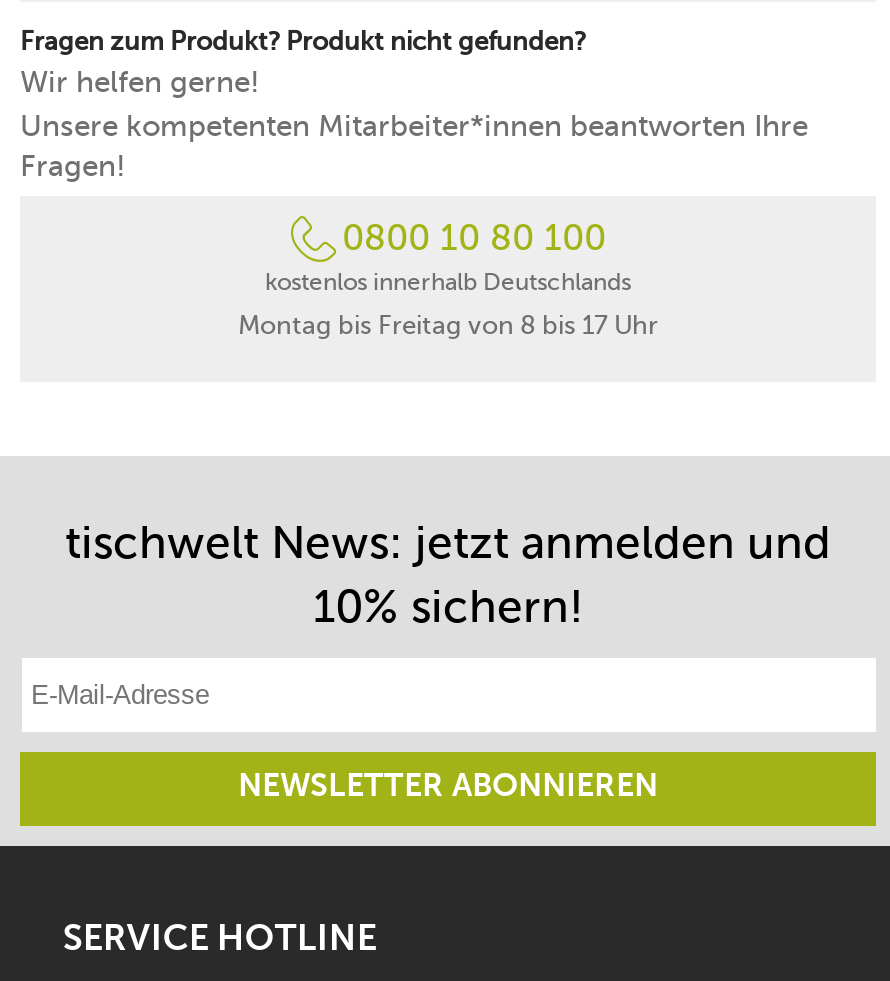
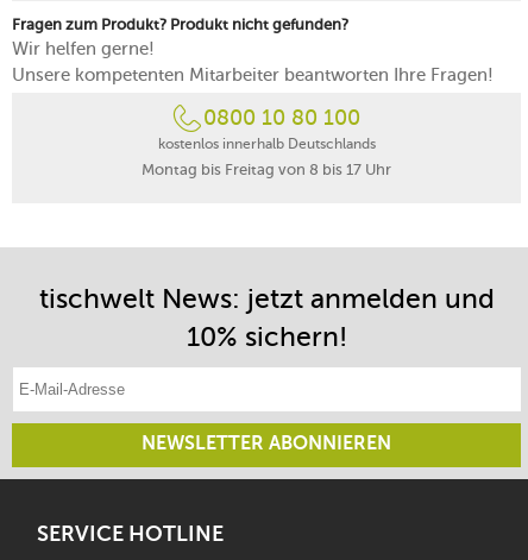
[20,107,808,183] Unsere kompetenten Mitarbeiter*innen beantworten Ihre | Fragen! -> [12,64,494,85] Unsere kompetenten Mitarbeiter beantworten Ihre Fragen!

